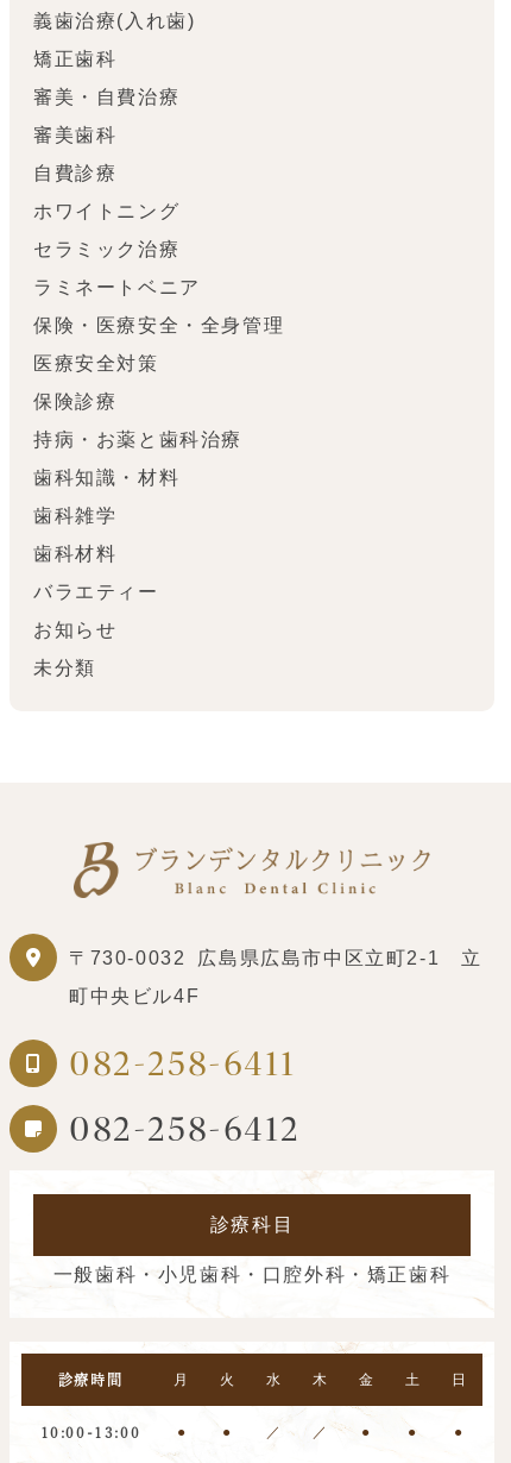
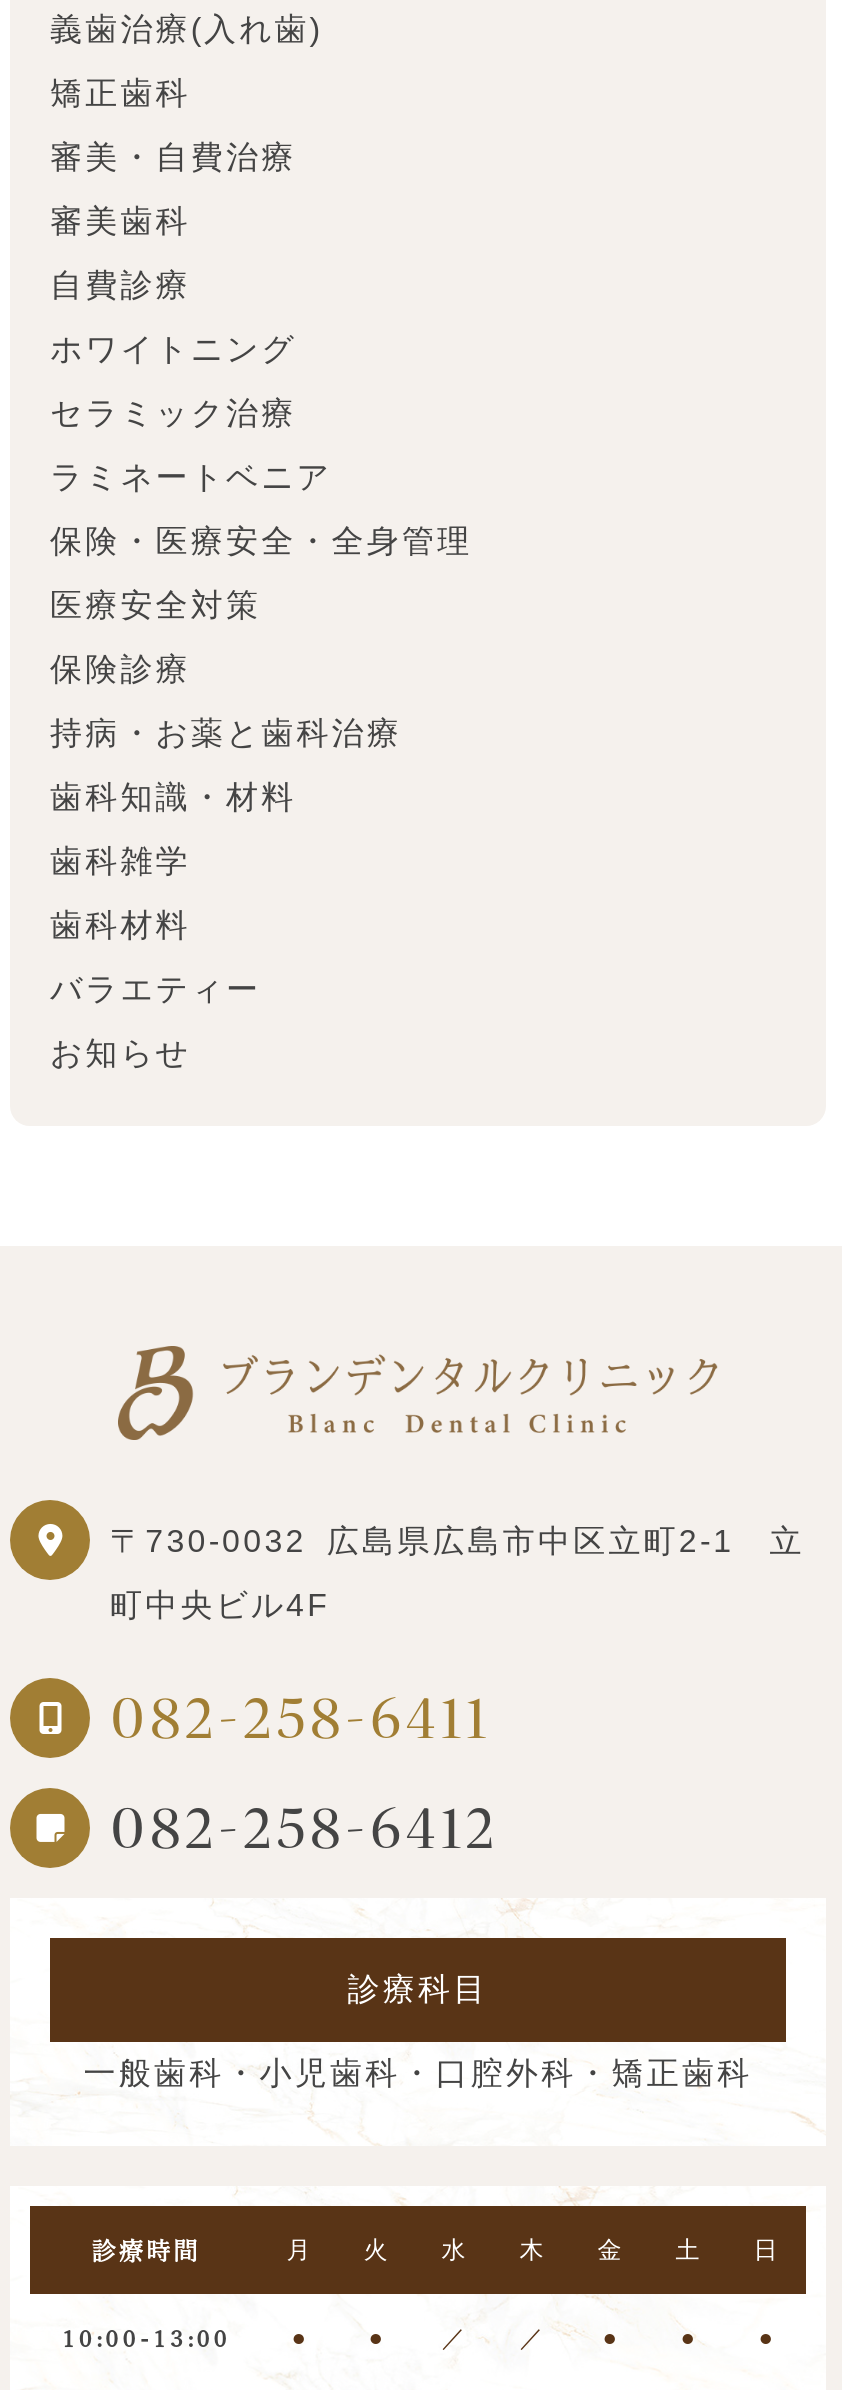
[33,658,96,678] 未分類 -> none

